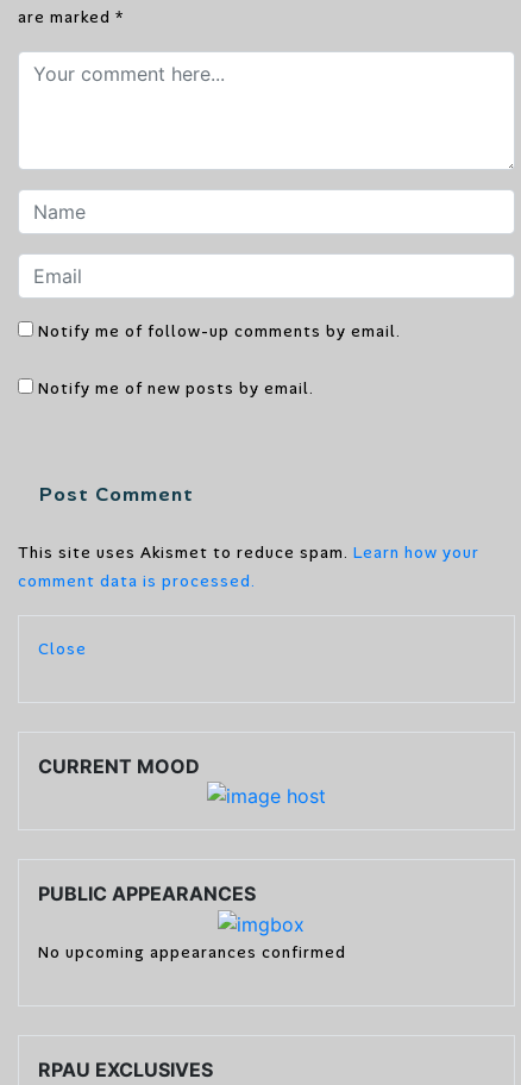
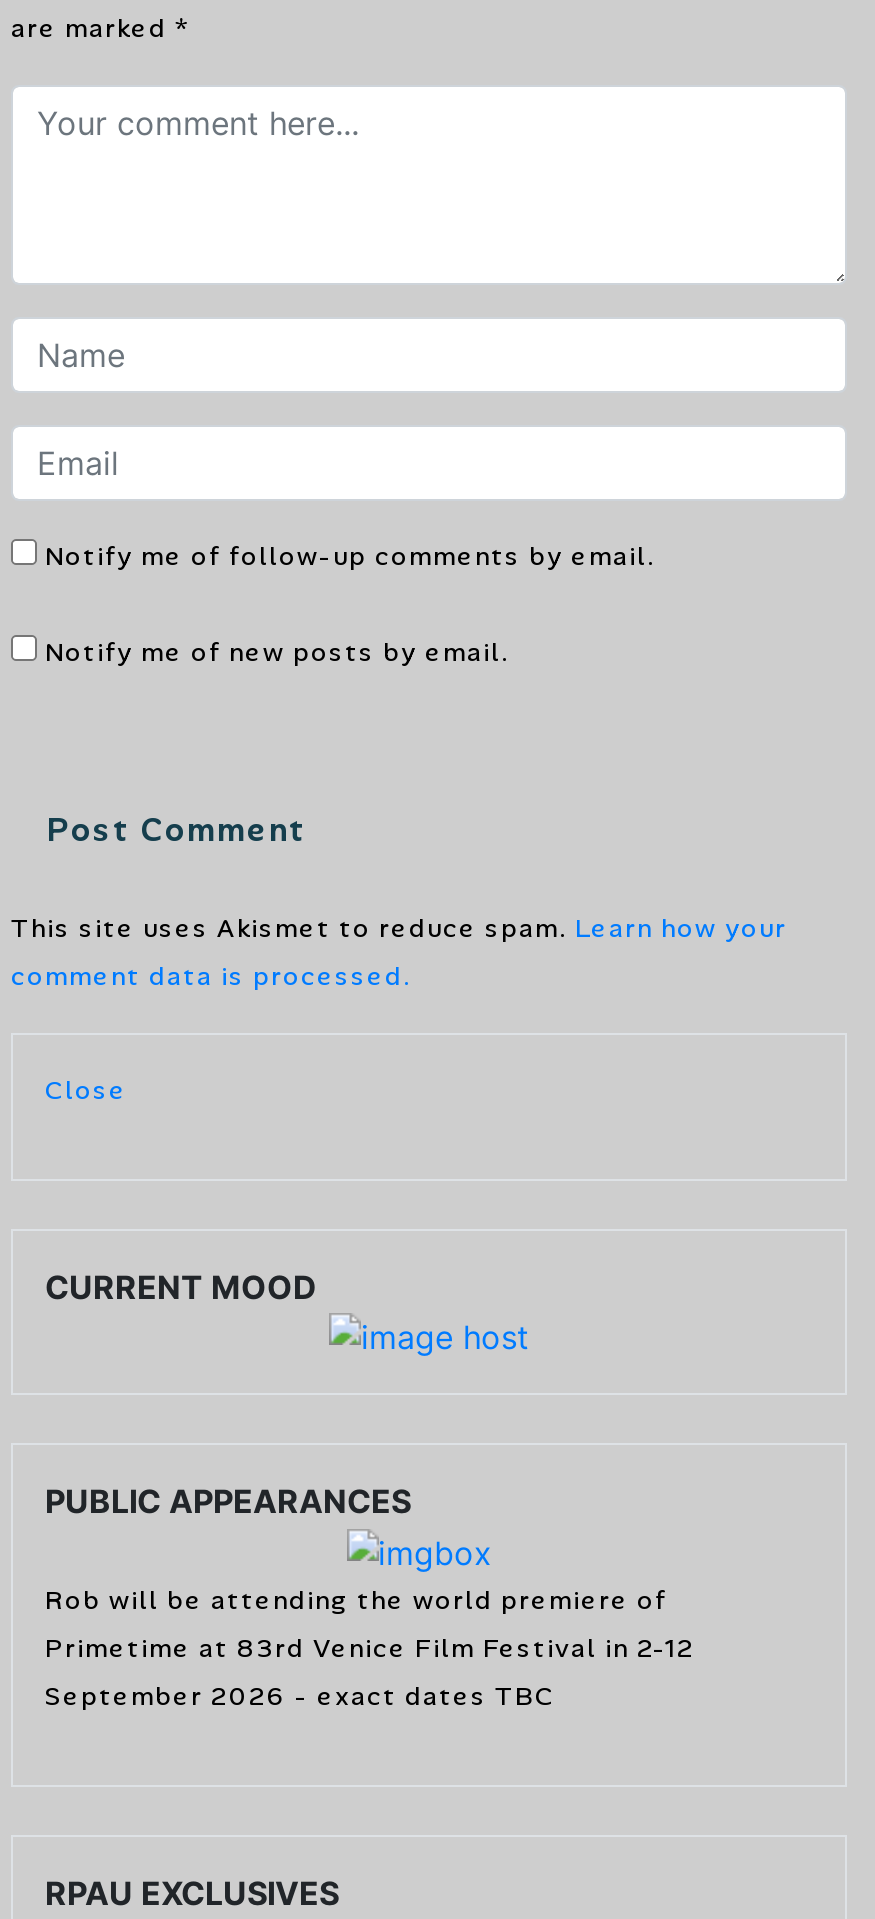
[38,942,346,962] No upcoming appearances confirmed -> [45,1583,695,1713] Rob will be attending the world premiere of | Primetime at 83rd Venice Film Festival in 2-12 | September 2026 - exact dates TBC

